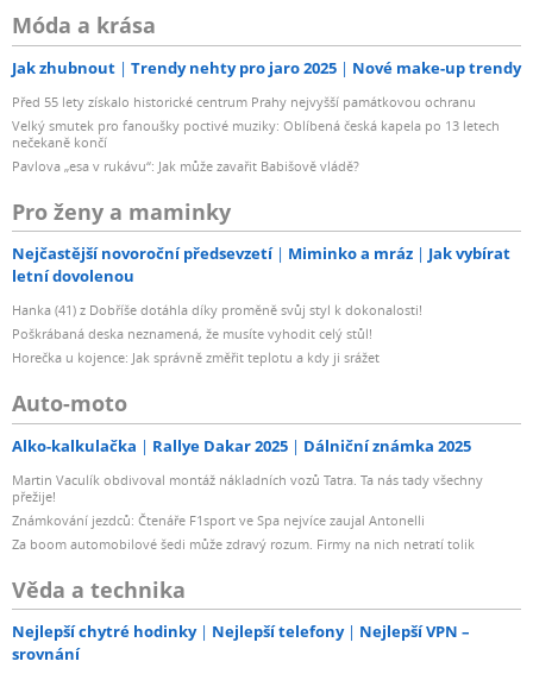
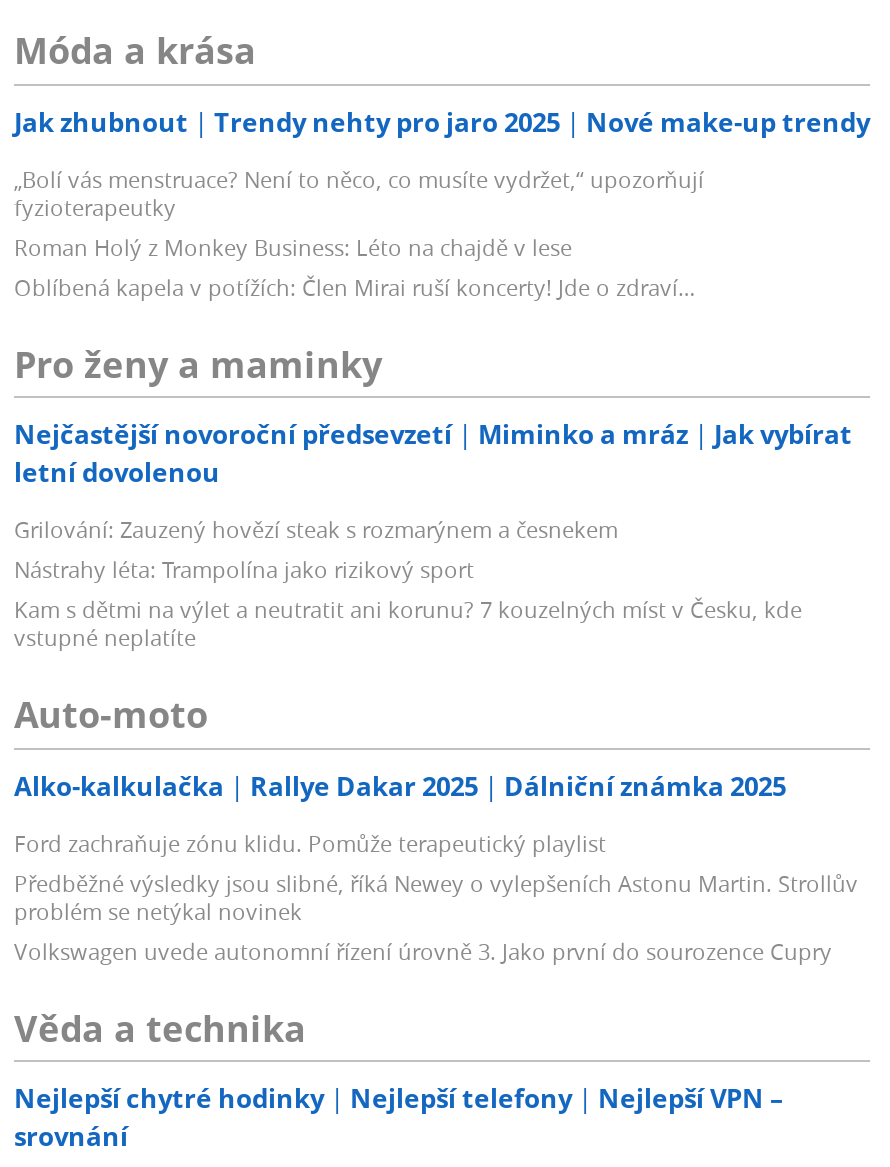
[12,93,500,175] Před 55 lety získalo historické centrum Prahy nejvyšší památkovou ochranu | Velký smutek pro fanoušky poctivé muziky: Oblíbená česká kapela po 13 letech | nečekaně končí | Pavlova „esa v rukávu“: Jak může zavařit Babišově vládě? -> [14,164,704,302] „Bolí vás menstruace? Není to něco, co musíte vydržet,“ upozorňují | fyzioterapeutky | Roman Holý z Monkey Business: Léto na chajdě v lese | Oblíbená kapela v potížích: Člen Mirai ruší koncerty! Jde o zdraví…
[12,301,422,367] Hanka (41) z Dobříše dotáhla díky proměně svůj styl k dokonalosti! | Poškrábaná deska neznamená, že musíte vyhodit celý stůl! | Horečka u kojence: Jak správně změřit teplotu a kdy ji srážet -> [14,515,802,653] Grilování: Zauzený hovězí steak s rozmarýnem a česnekem | Nástrahy léta: Trampolína jako rizikový sport | Kam s dětmi na výlet a neutratit ani korunu? 7 kouzelných míst v Česku, kde | vstupné neplatíte
[12,471,483,553] Martin Vaculík obdivoval montáž nákladních vozů Tatra. Ta nás tady všechny | přežije! | Známkování jezdců: Čtenáře F1sport ve Spa nejvíce zaujal Antonelli | Za boom automobilové šedi může zdravý rozum. Firmy na nich netratí tolik -> [14,828,858,966] Ford zachraňuje zónu klidu. Pomůže terapeutický playlist | Předběžné výsledky jsou slibné, říká Newey o vylepšeních Astonu Martin. Strollův | problém se netýkal novinek | Volkswagen uvede autonomní řízení úrovně 3. Jako první do sourozence Cupry

